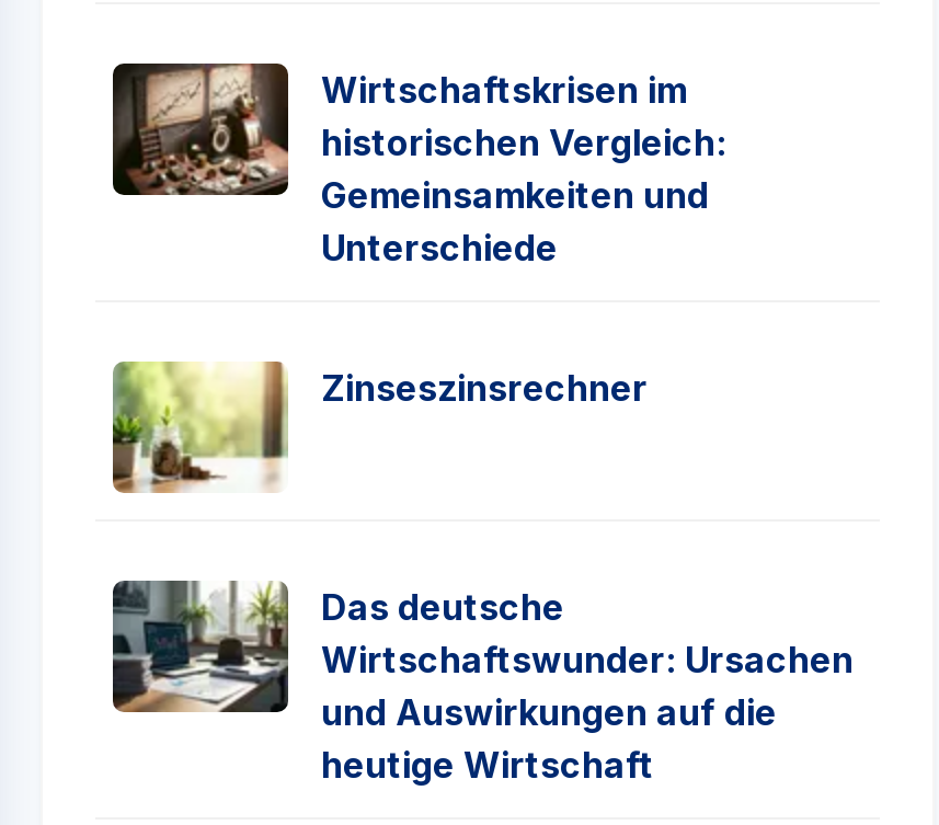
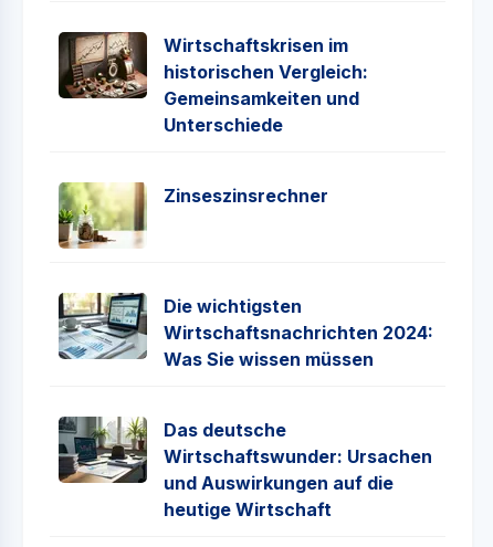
none -> [59,292,433,370] [image] | Die wichtigsten | Wirtschaftsnachrichten 2024: | Was Sie wissen müssen

